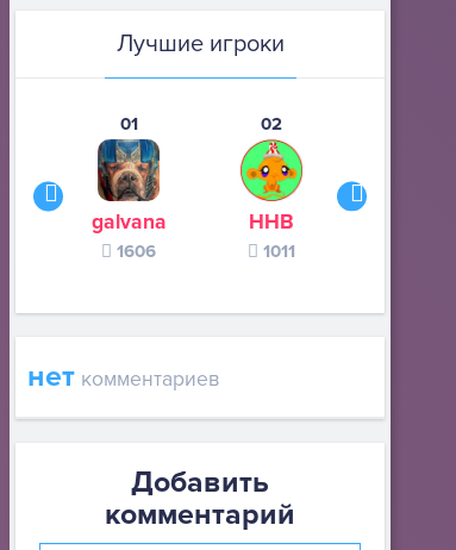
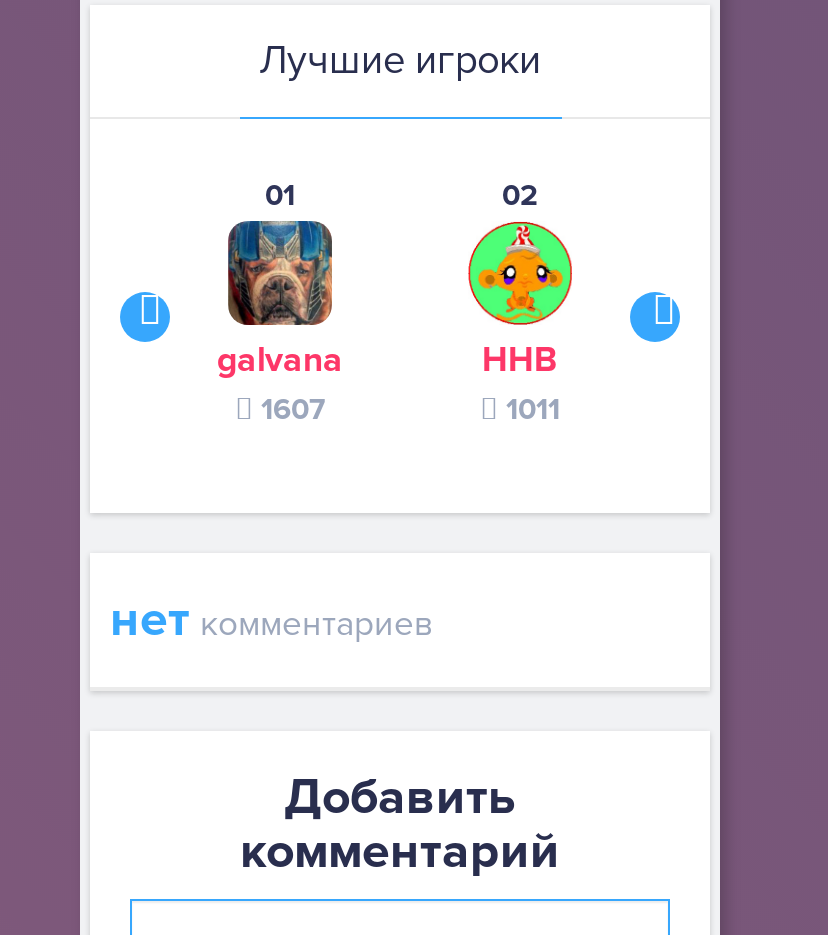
[112,241,156,262] 1606 -> [253,392,325,428] 1607

